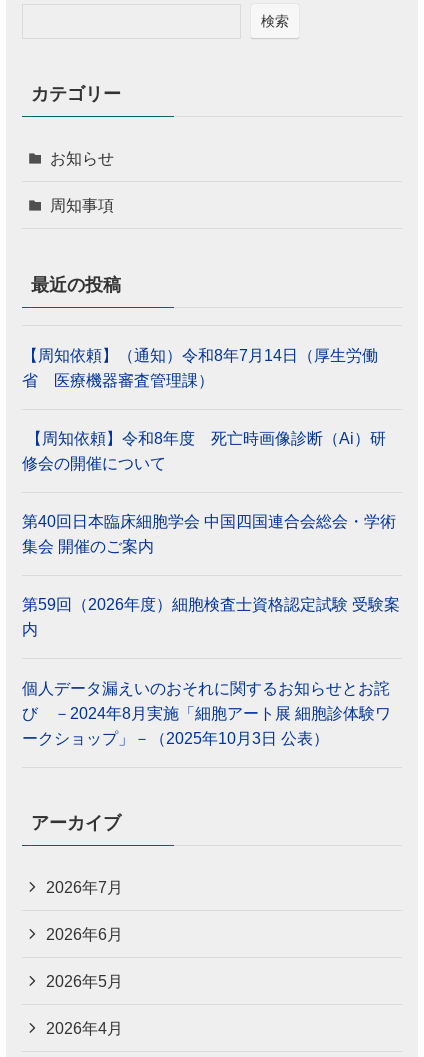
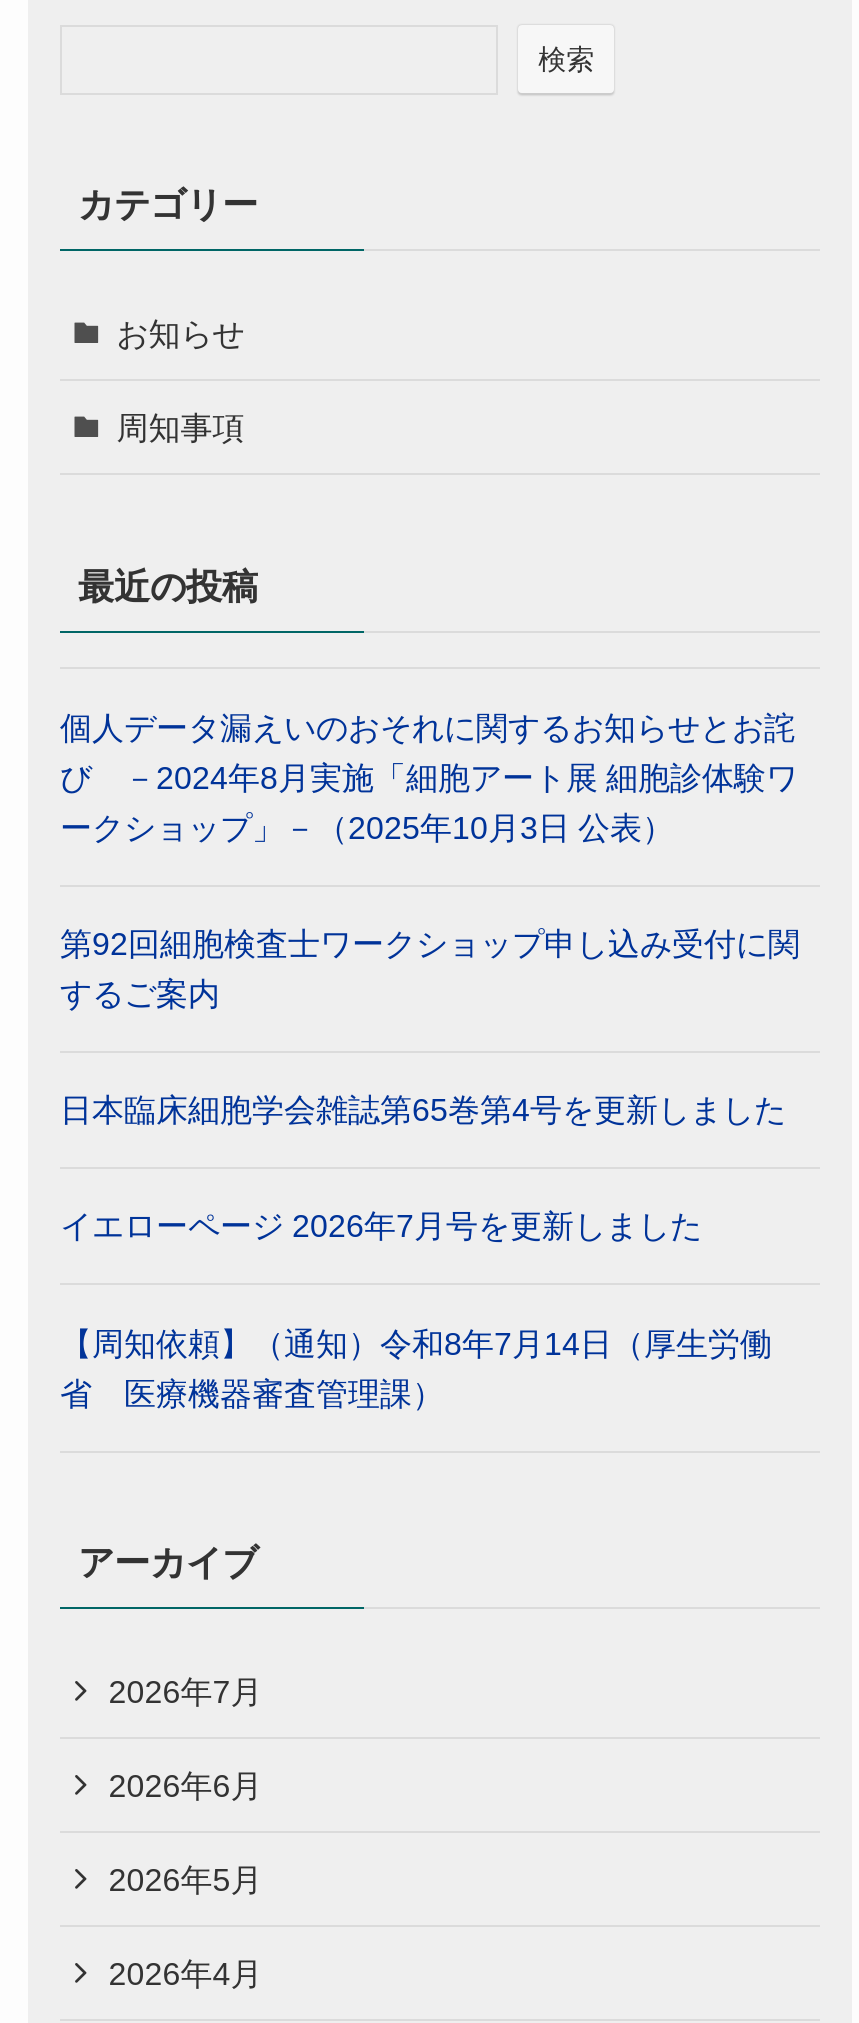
moved [22,345,378,388] -> [60,1324,772,1410]: 【周知依頼】（通知）令和8年7月14日（厚生労働 | 省 医療機器審査管理課）
[22,429,400,638] 【周知依頼】令和8年度 死亡時画像診断（Ai）研 | 修会の開催について | 第40回日本臨床細胞学会 中国四国連合会総会・学術 | 集会 開催のご案内 | 第59回（2026年度）細胞検査士資格認定試験 受験案 | 内 -> none
moved [22,678,391,746] -> [60,708,798,844]: 個人データ漏えいのおそれに関するお知らせとお詫 | び －2024年8月実施「細胞アート展 細胞診体験ワ | ークショップ」－（2025年10月3日 公表）
none -> [60,925,800,1244] 第92回細胞検査士ワークショップ申し込み受付に関 | するご案内 | 日本臨床細胞学会雑誌第65巻第4号を更新しました | イエローページ 2026年7月号を更新しました

